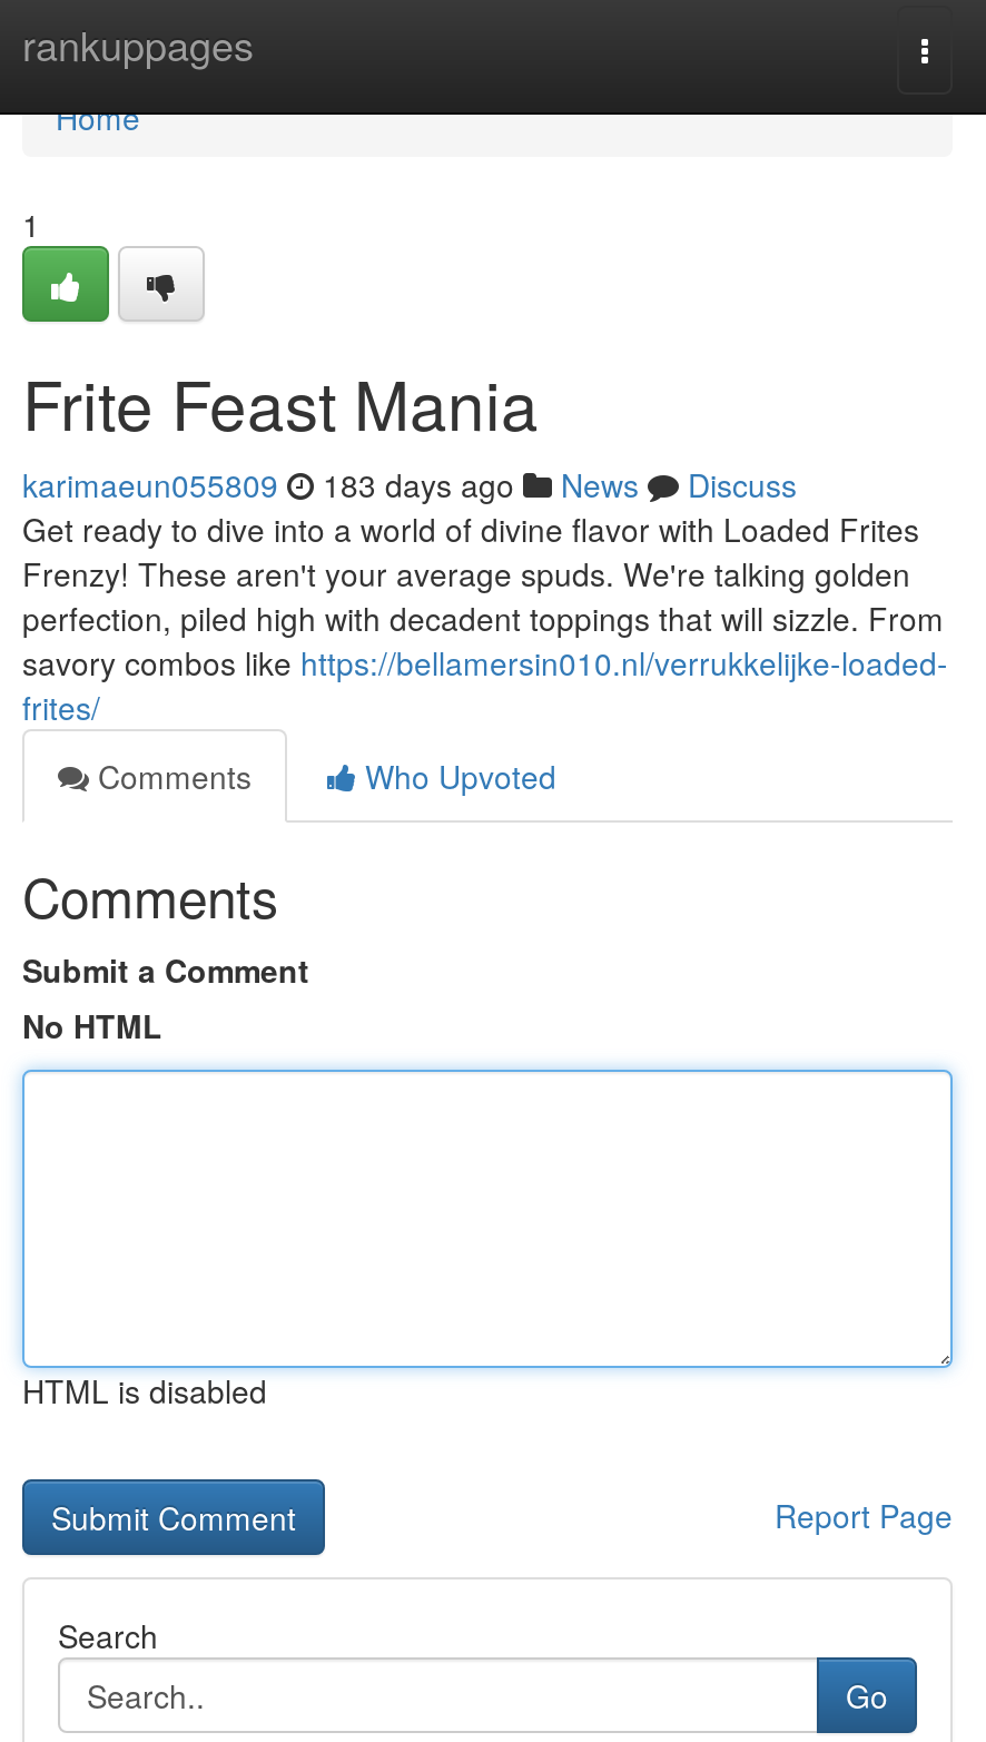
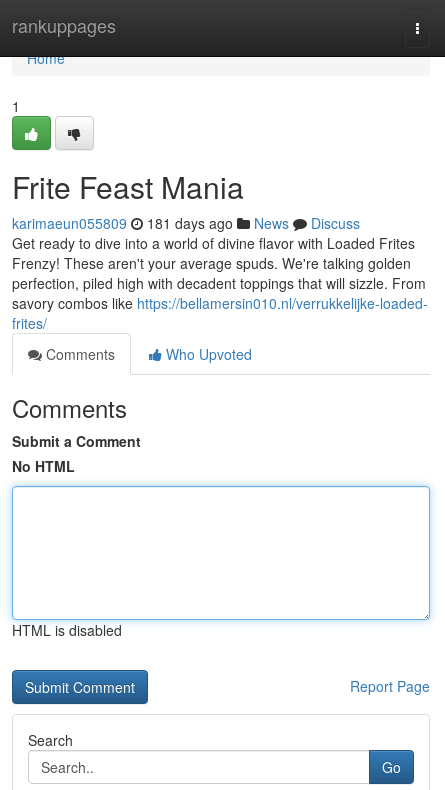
[22,462,797,506] karimaeun055809 183 days ago News Discuss -> [12,213,360,233] karimaeun055809 181 days ago News Discuss

